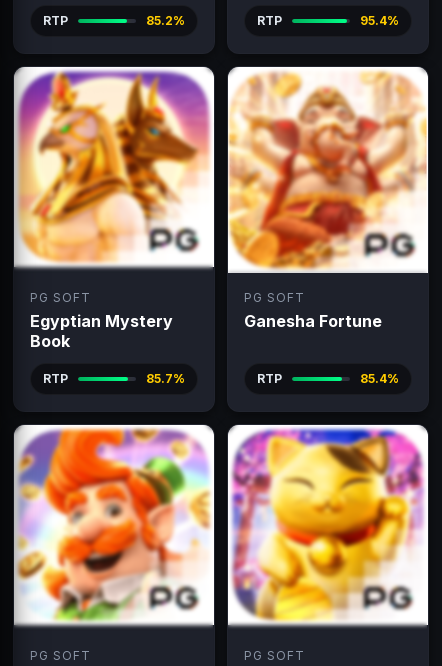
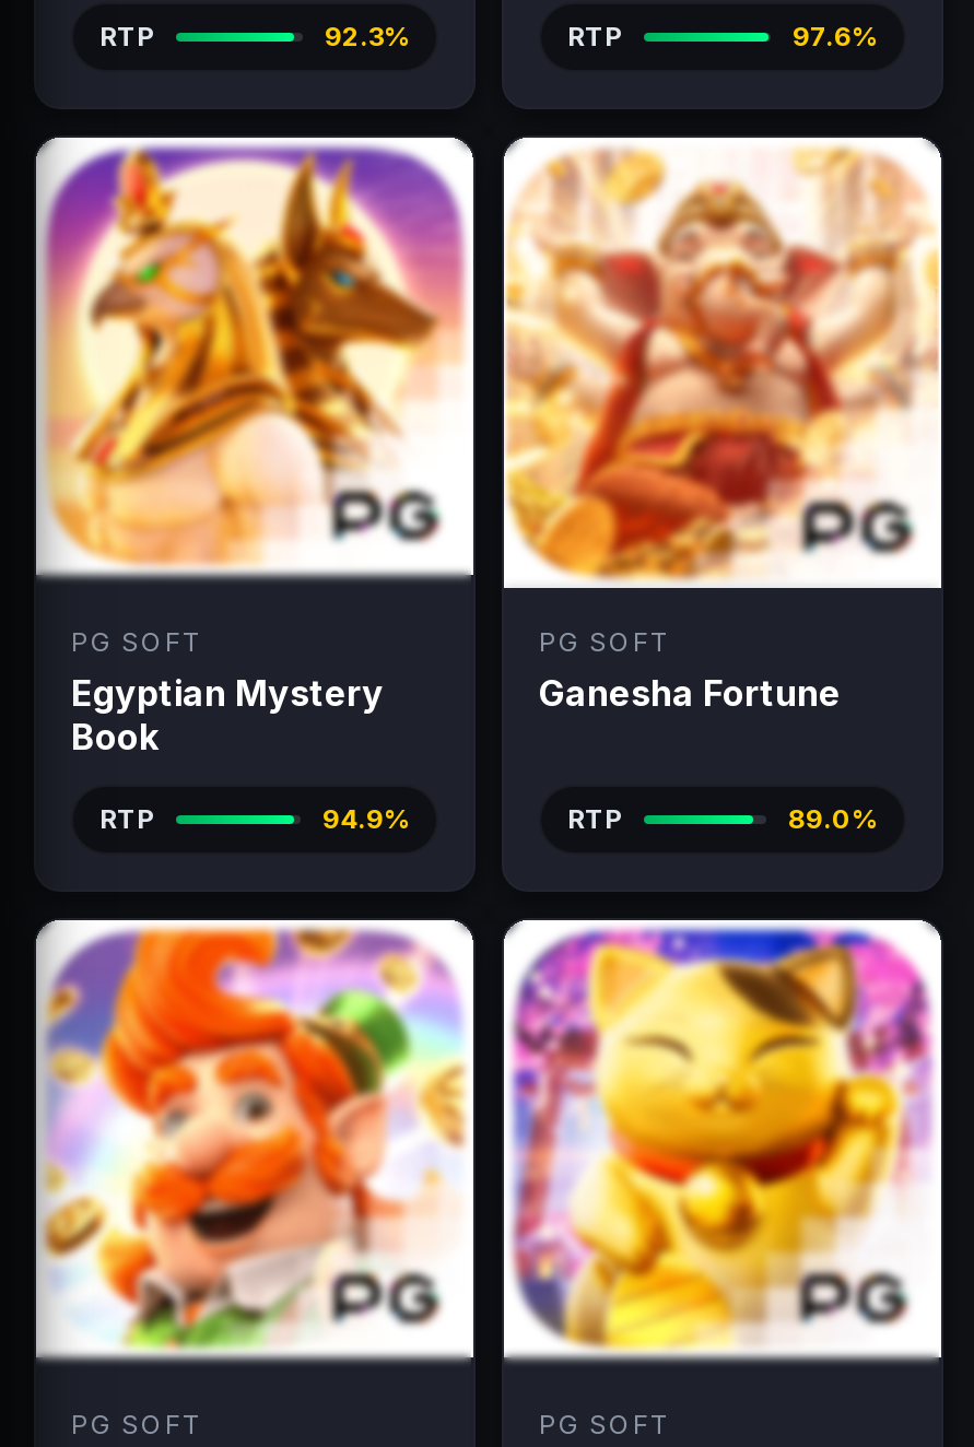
[146,13,185,28] 85.2% -> [325,20,410,52] 92.3%
[360,13,399,28] 95.4% -> [793,20,878,52] 97.6%
[146,371,185,386] 85.7% -> [322,802,410,835] 94.9%
[360,371,399,386] 85.4% -> [788,802,878,835] 89.0%

